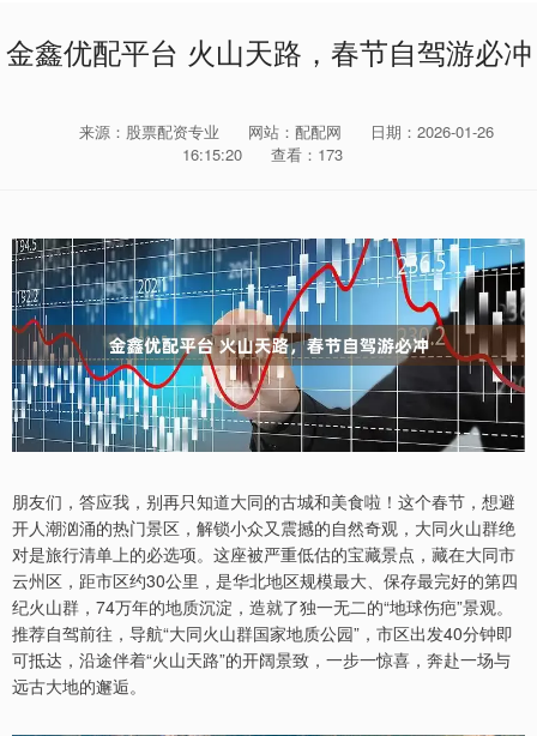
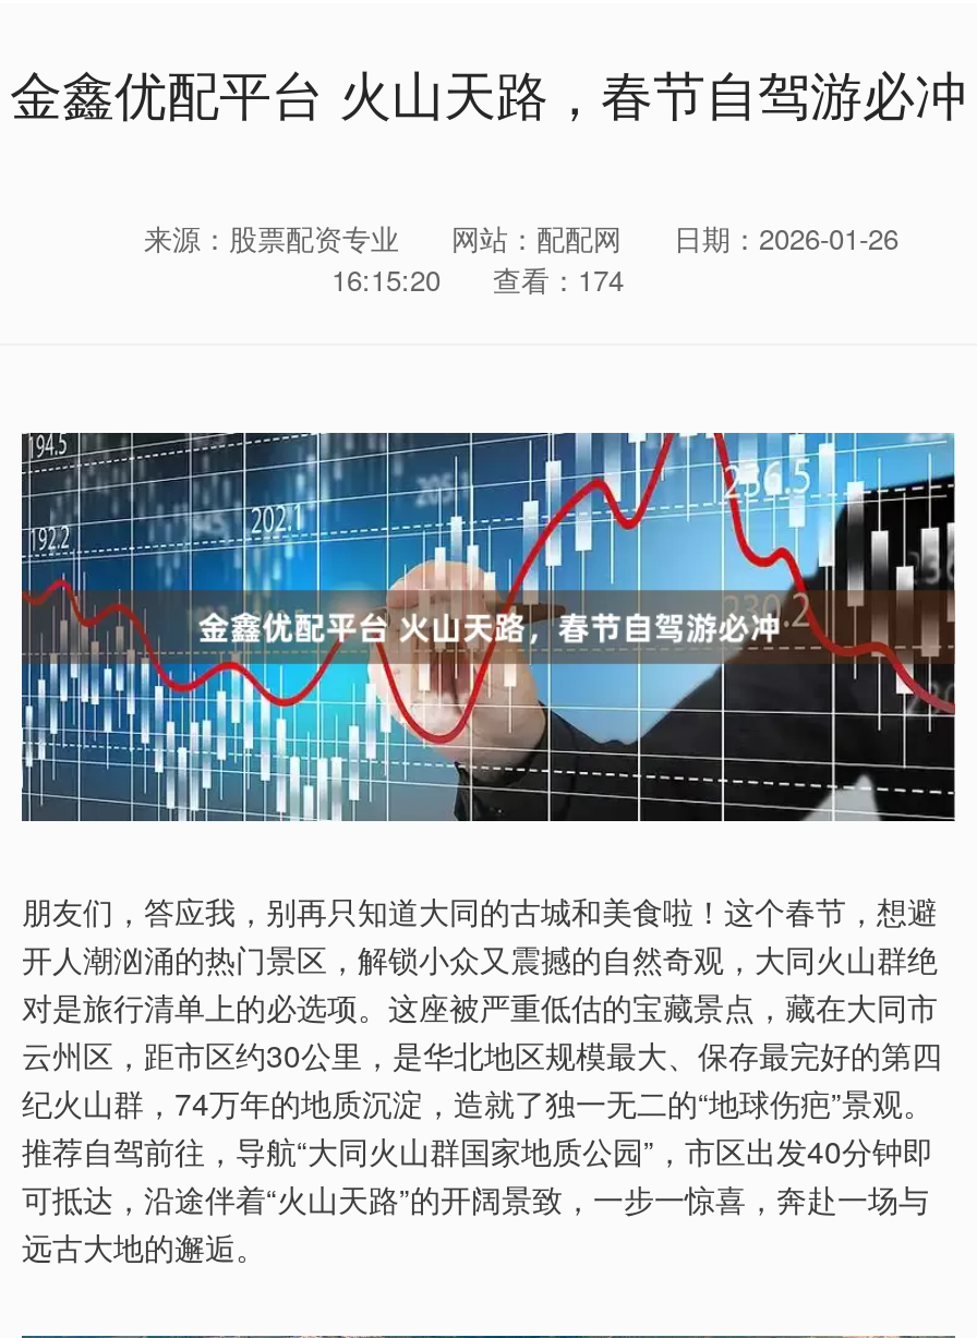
[182,143,343,165] 16:15:20 查看：173 -> [331,258,624,300] 16:15:20 查看：174

